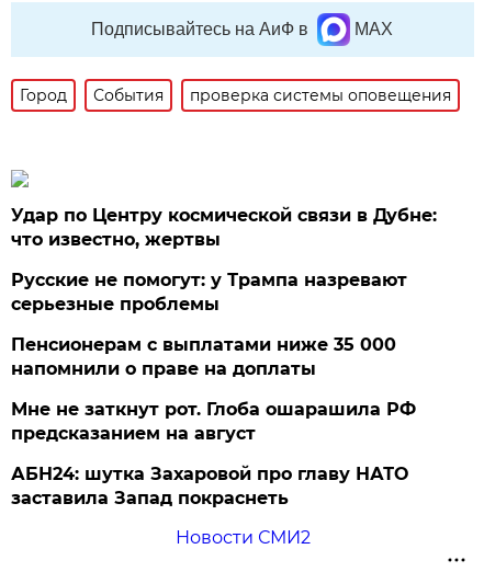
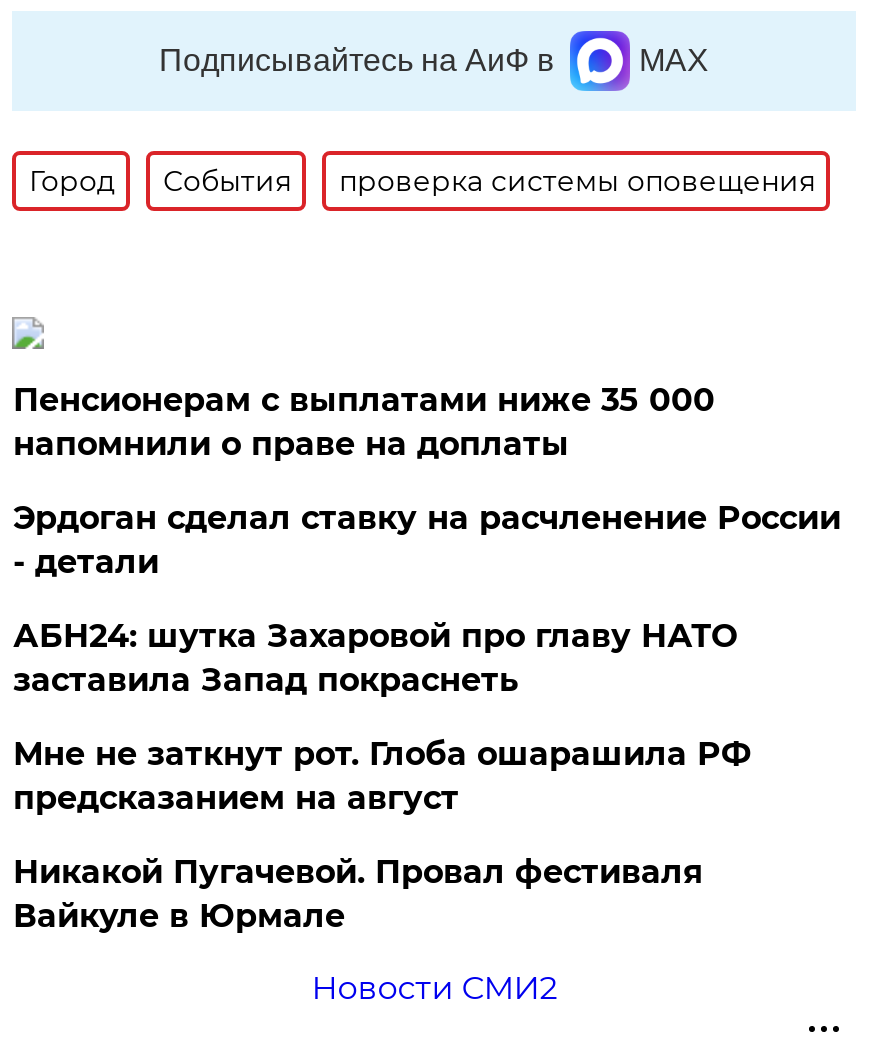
[11,205,437,315] Удар по Центру космической связи в Дубне: | что известно, жертвы | Русские не помогут: у Трампа назревают | серьезные проблемы -> none
moved [11,334,397,379] -> [13,381,715,463]: Пенсионерам с выплатами ниже 35 000 | напомнили о праве на доплаты
none -> [13,499,841,581] Эрдоган сделал ставку на расчленение России | - детали
none -> [13,853,703,935] Никакой Пугачевой. Провал фестиваля | Вайкуле в Юрмале
moved [11,464,409,509] -> [13,617,737,699]: АБН24: шутка Захаровой про главу НАТО | заставила Запад покраснеть

